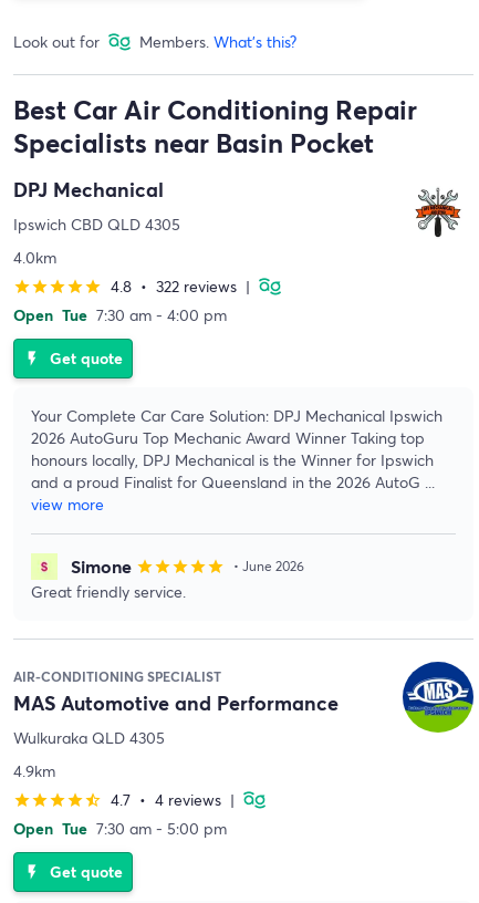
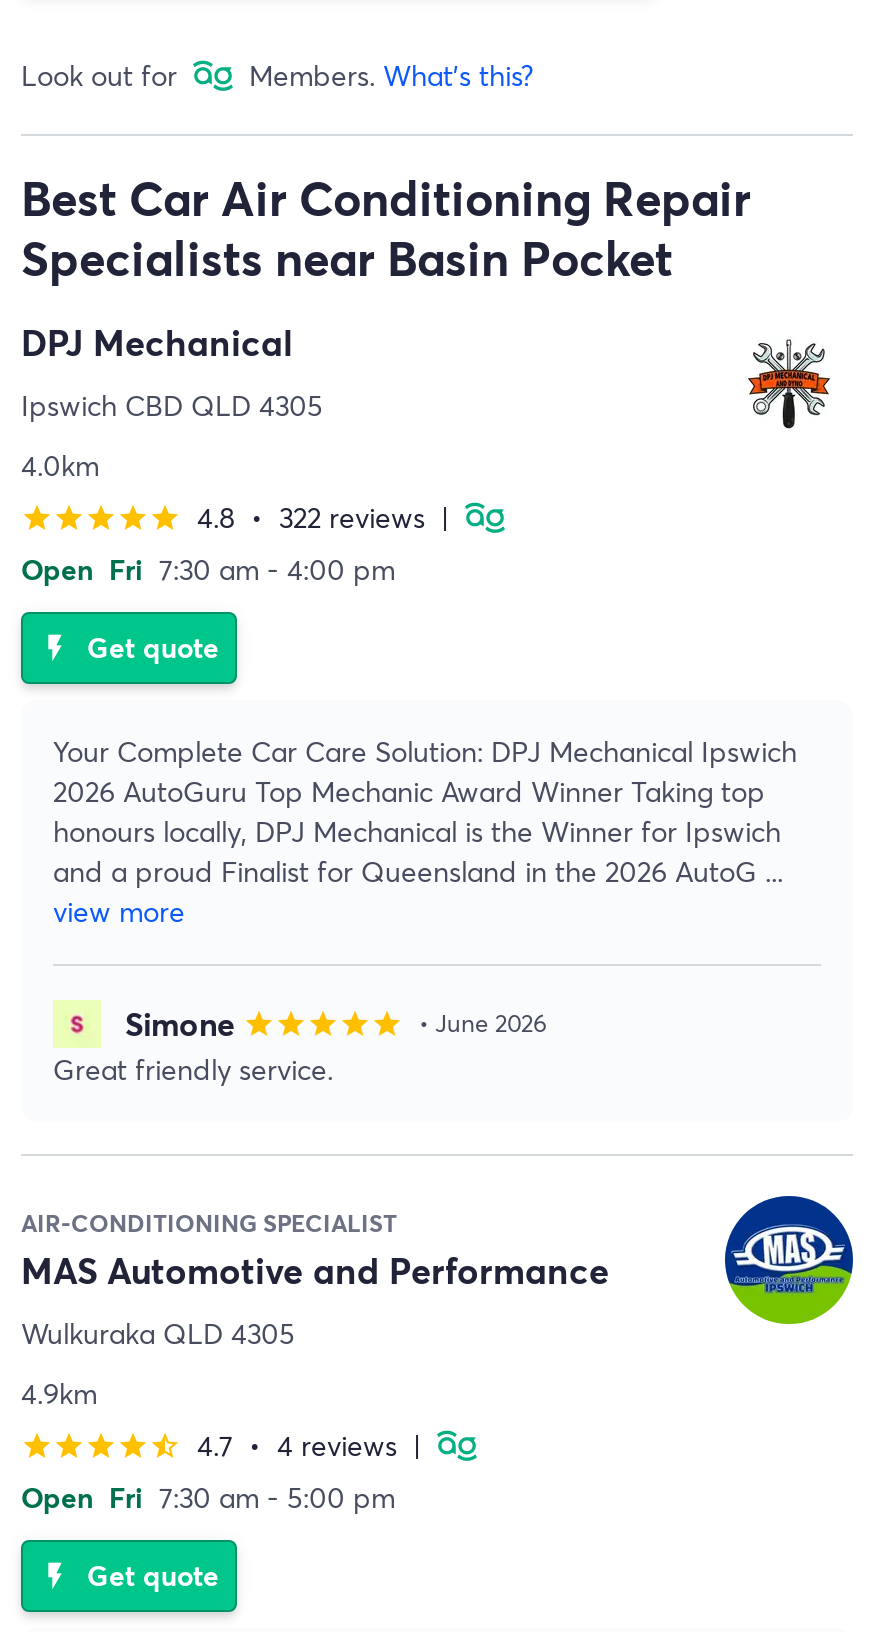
[13,304,227,325] Open Tue 7:30 am - 4:00 pm -> [21,550,395,588] Open Fri 7:30 am - 4:00 pm
[13,818,227,839] Open Tue 7:30 am - 5:00 pm -> [21,1478,395,1516] Open Fri 7:30 am - 5:00 pm

